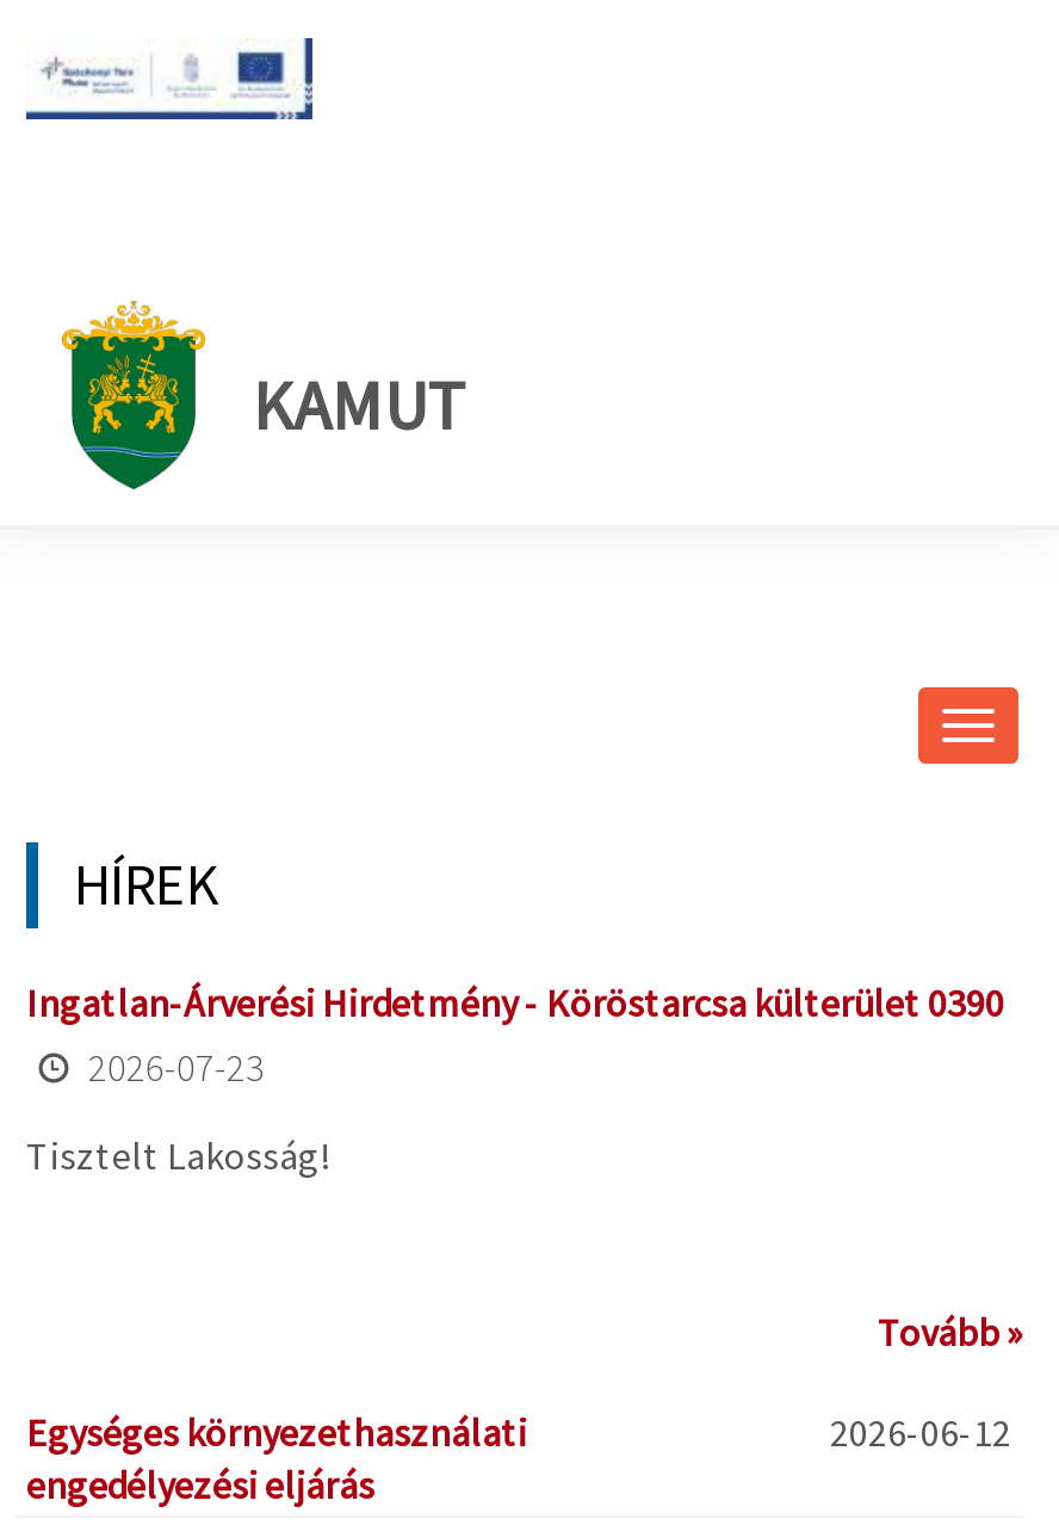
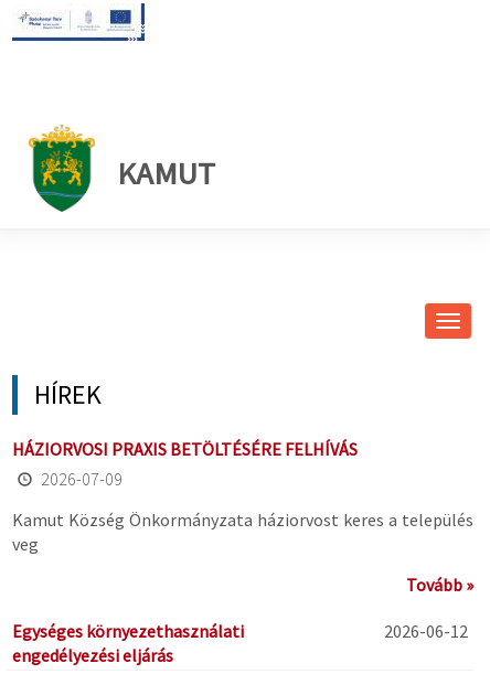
[26,978,1004,1090] Ingatlan-Árverési Hirdetmény - Köröstarcsa külterület 0390 | 2026-07-23 -> [12,438,358,490] HÁZIORVOSI PRAXIS BETÖLTÉSÉRE FELHÍVÁS | 2026-07-09
[26,1131,329,1178] Tisztelt Lakosság! -> [12,508,473,555] Kamut Község Önkormányzata háziorvost keres a település | veg

